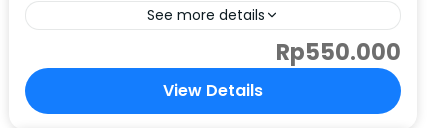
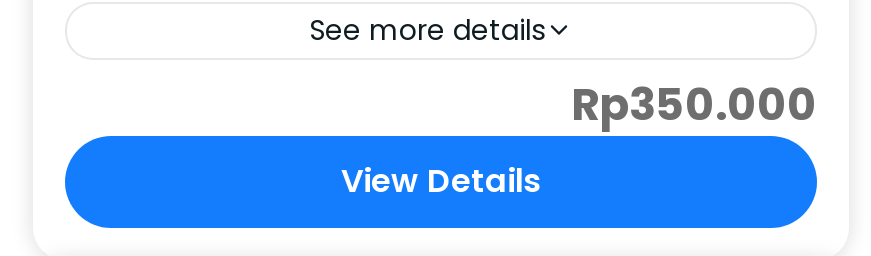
[276,36,401,67] Rp550.000 -> [571,73,817,135] Rp350.000

